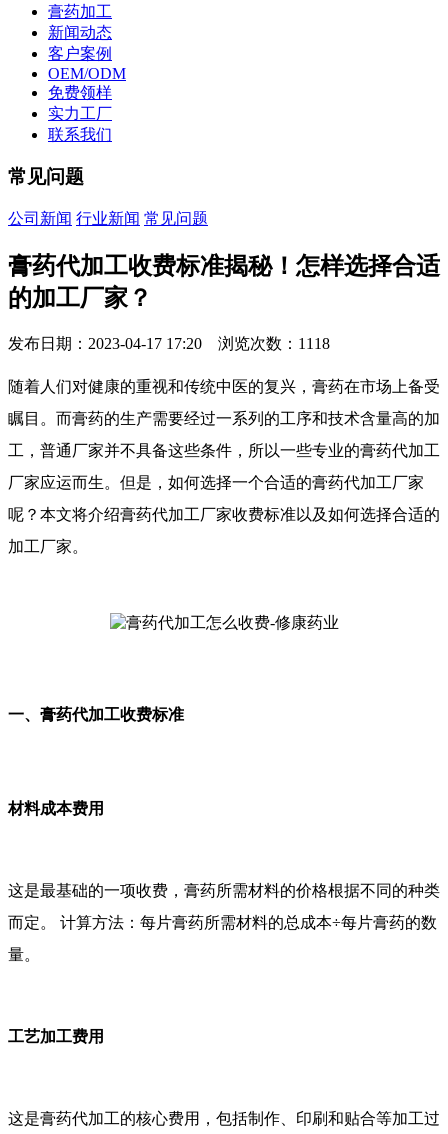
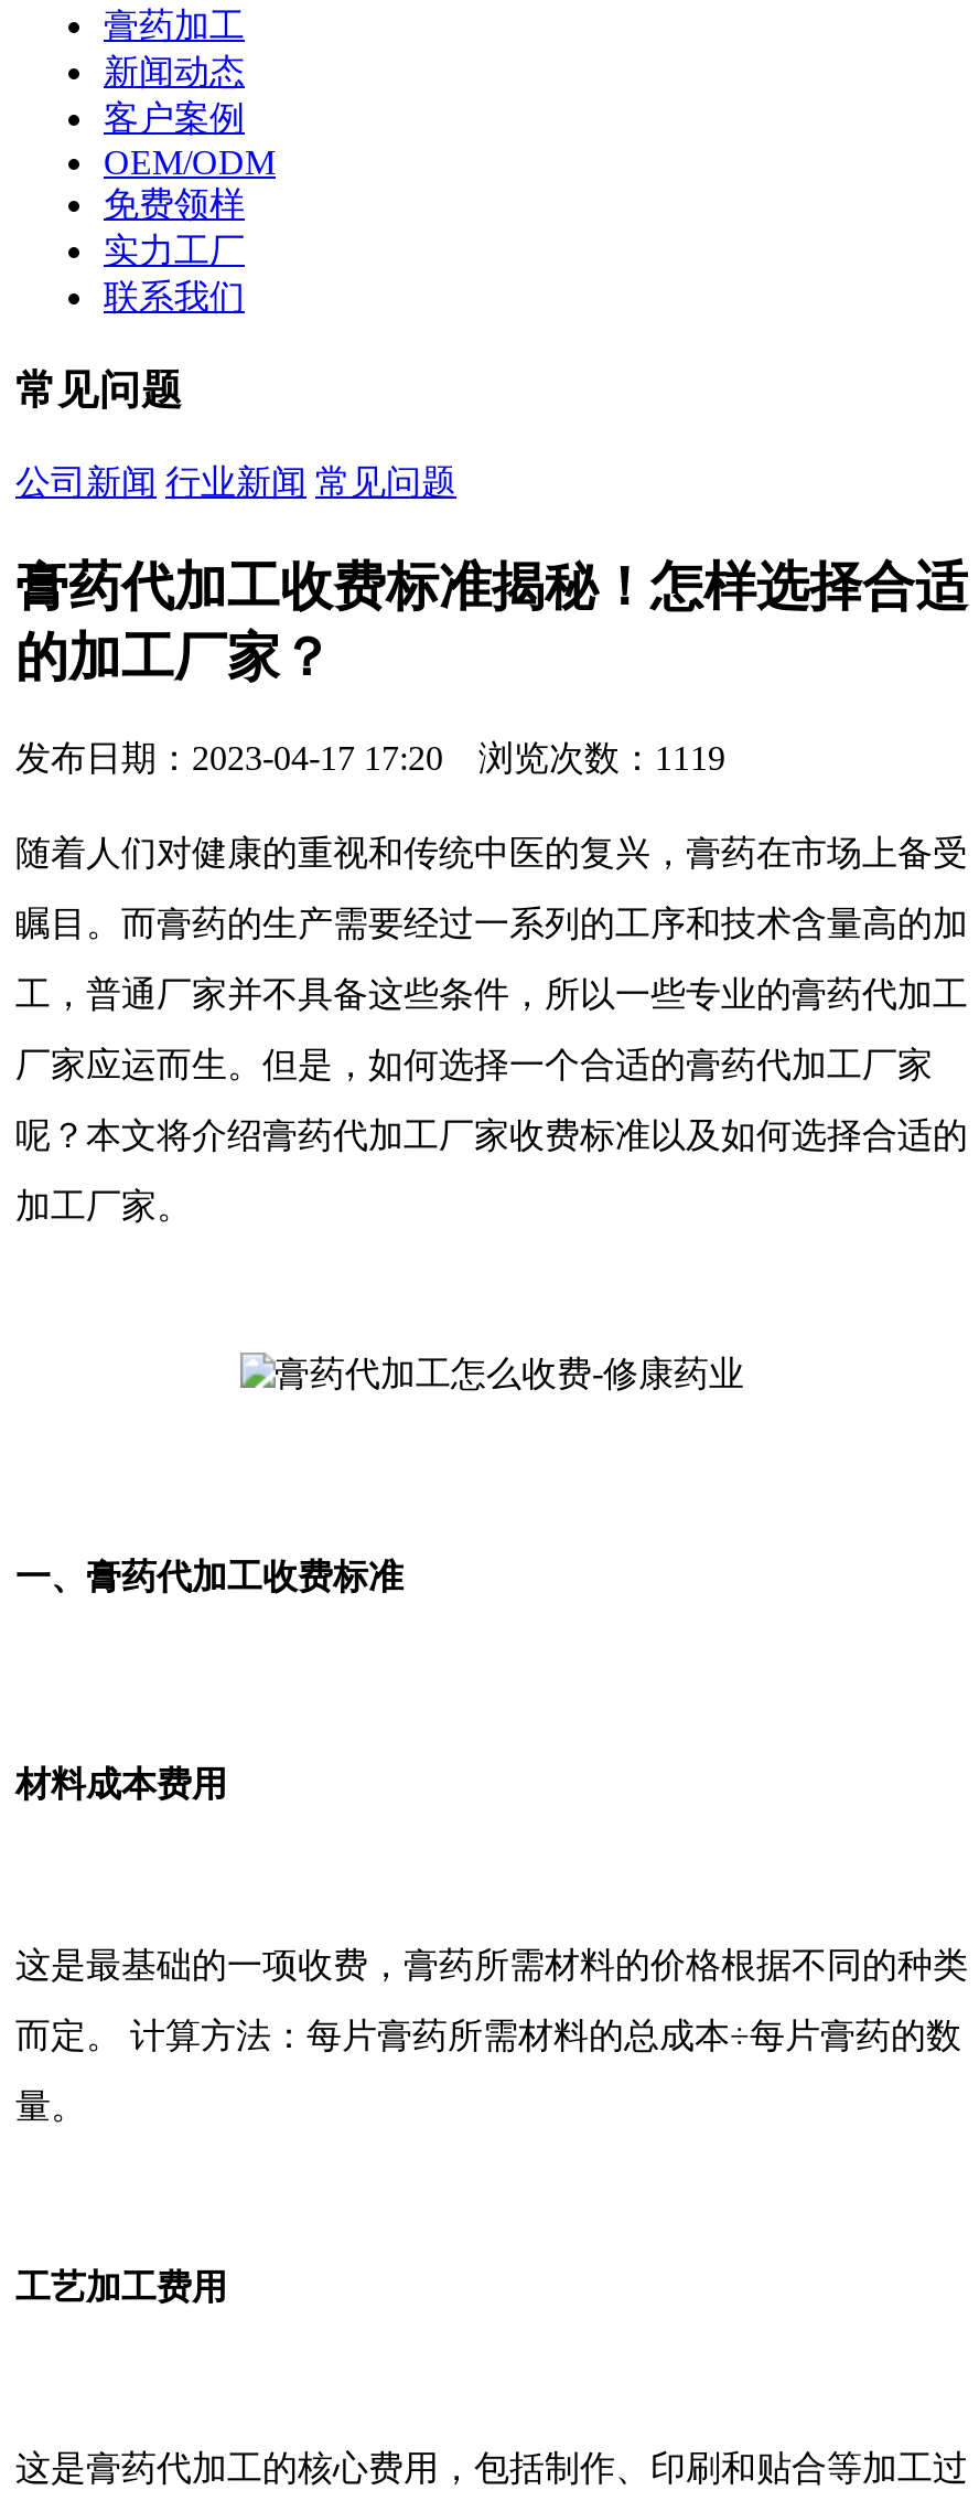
[8,335,330,352] 发布日期：2023-04-17 17:20 浏览次数：1118 -> [15,739,725,776] 发布日期：2023-04-17 17:20 浏览次数：1119

